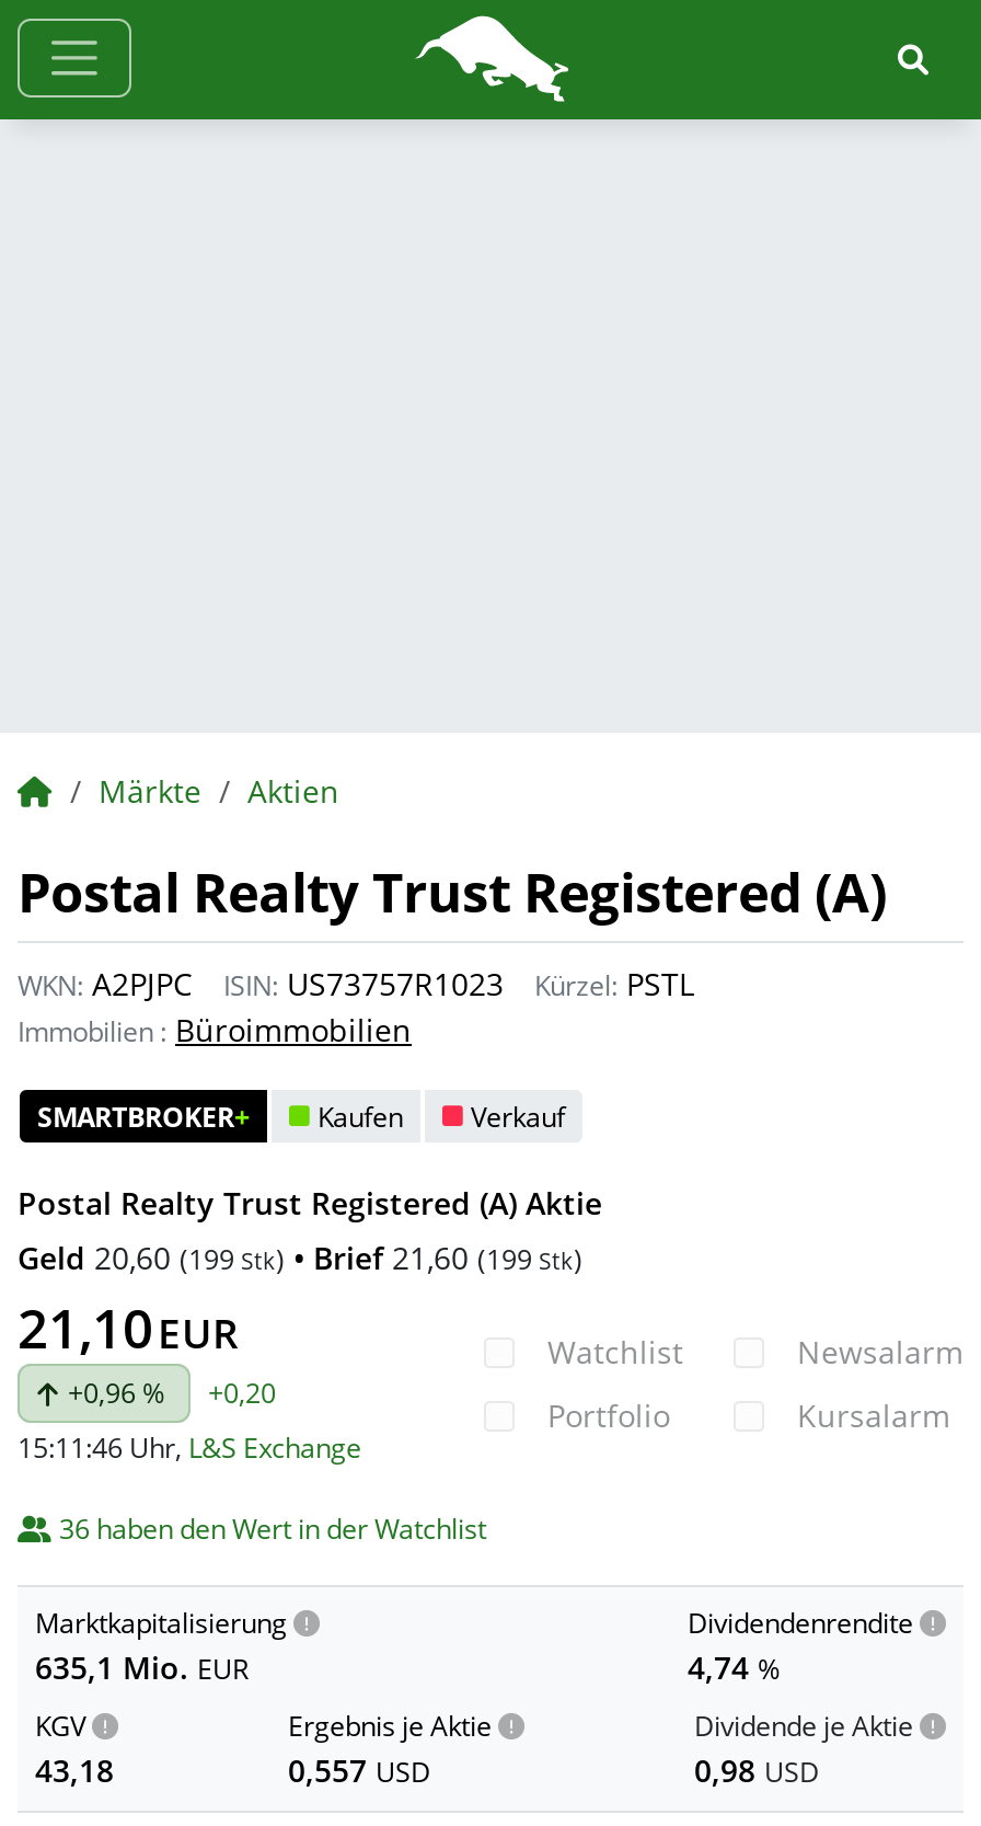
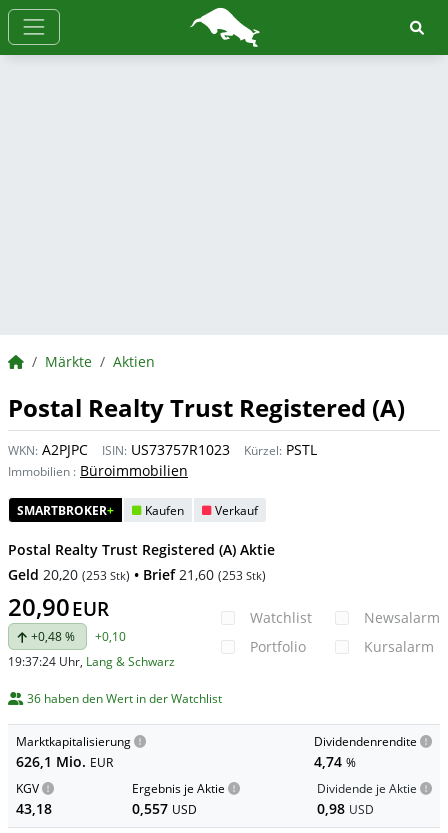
[18,1237,582,1412] Geld 20,60 (199 Stk) • Brief 21,60 (199 Stk) | 21,10 EUR | +0,96 % | +0,20 -> [8,565,266,645] Geld 20,20 (253 Stk) • Brief 21,60 (253 Stk) | 20,90 EUR | +0,48 % | +0,10
[18,1429,361,1467] 15:11:46 Uhr, L&S Exchange -> [8,653,175,670] 19:37:24 Uhr, Lang & Schwarz
[35,1646,247,1688] 635,1 Mio. EUR -> [16,752,113,771] 626,1 Mio. EUR

